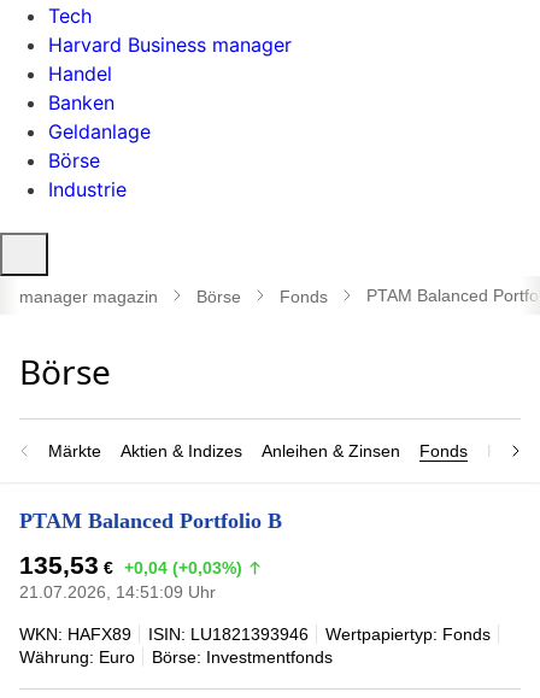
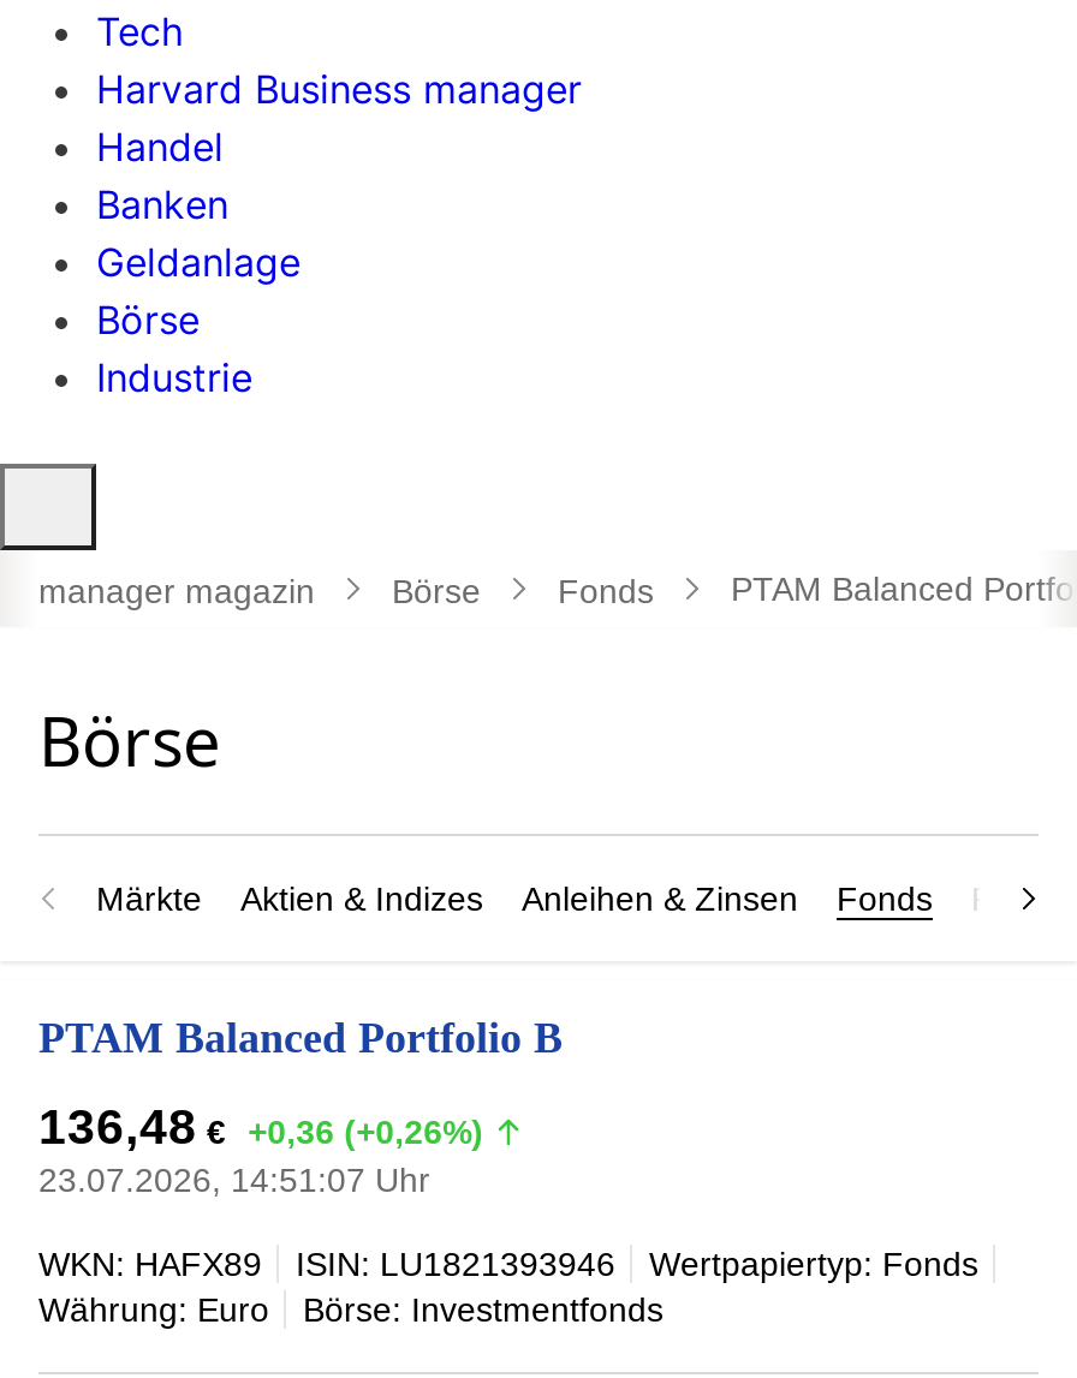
[19,551,242,579] 135,53 € +0,04 (+0,03%) -> [38,1099,483,1154] 136,48 € +0,36 (+0,26%)
[19,582,216,601] 21.07.2026, 14:51:09 Uhr -> [38,1160,430,1199] 23.07.2026, 14:51:07 Uhr

